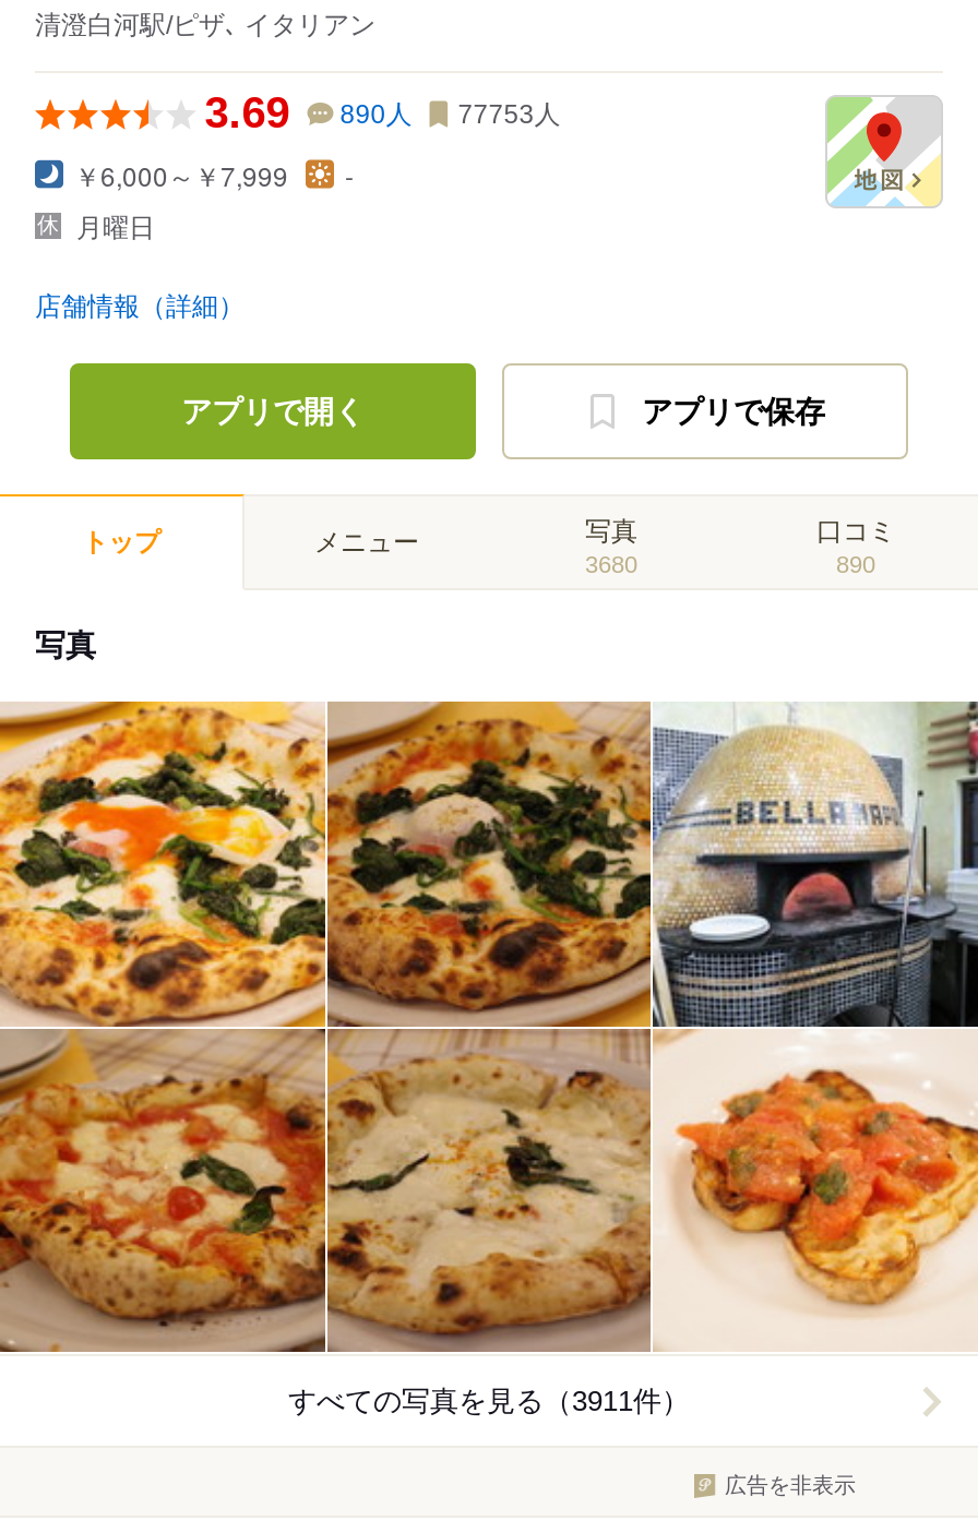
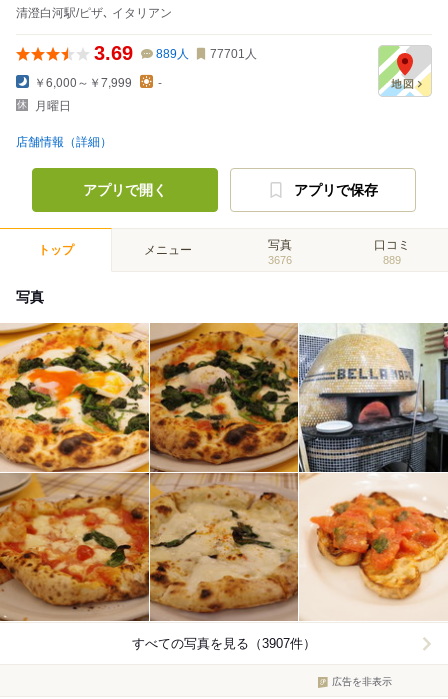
[340,99,412,130] 890人 -> [156,47,189,61] 889人
[458,99,561,130] 77753人 -> [210,47,257,61] 77701人
[585,551,637,577] 3680 -> [268,254,292,266] 3676
[836,551,875,577] 890 -> [383,254,401,266] 889
[288,1385,690,1418] すべての写真を見る（3911件） -> [132,636,316,651] すべての写真を見る（3907件）

